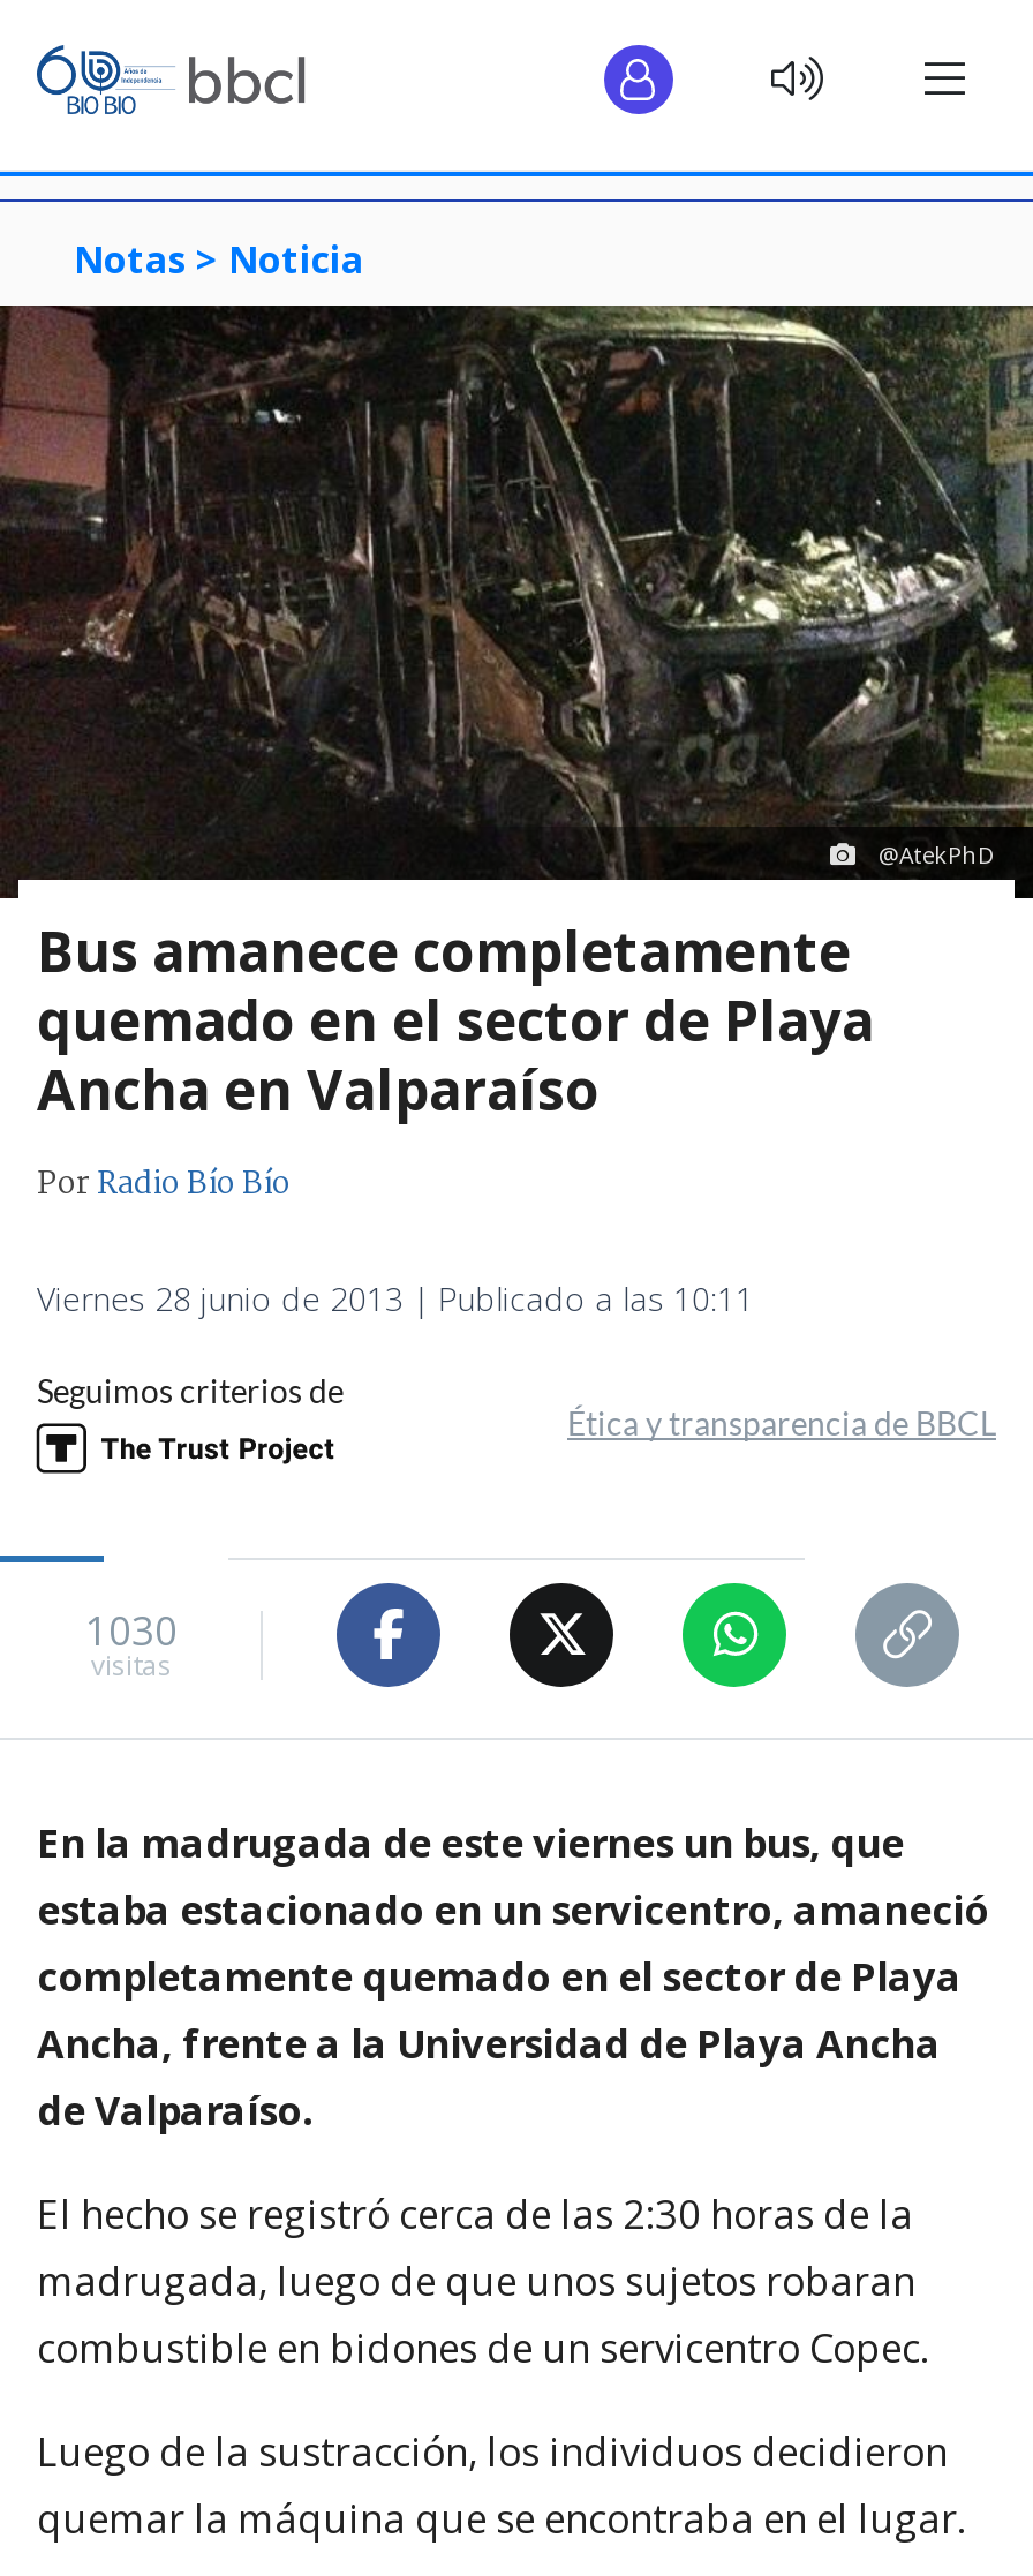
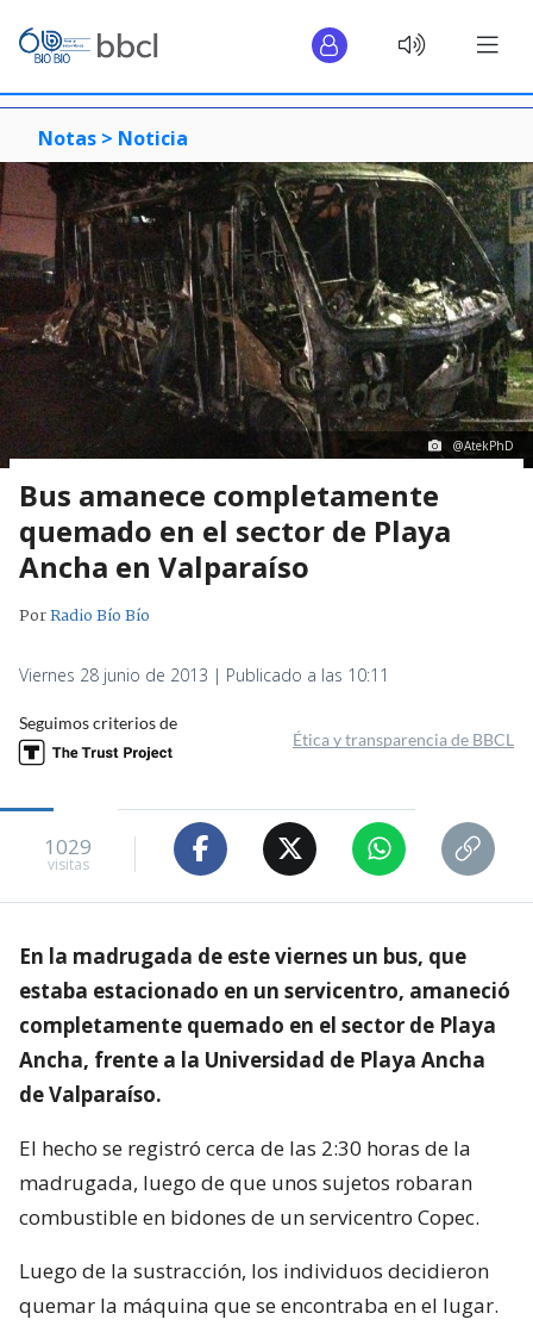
[85,1605,178,1658] 1030 -> [44,833,92,861] 1029

